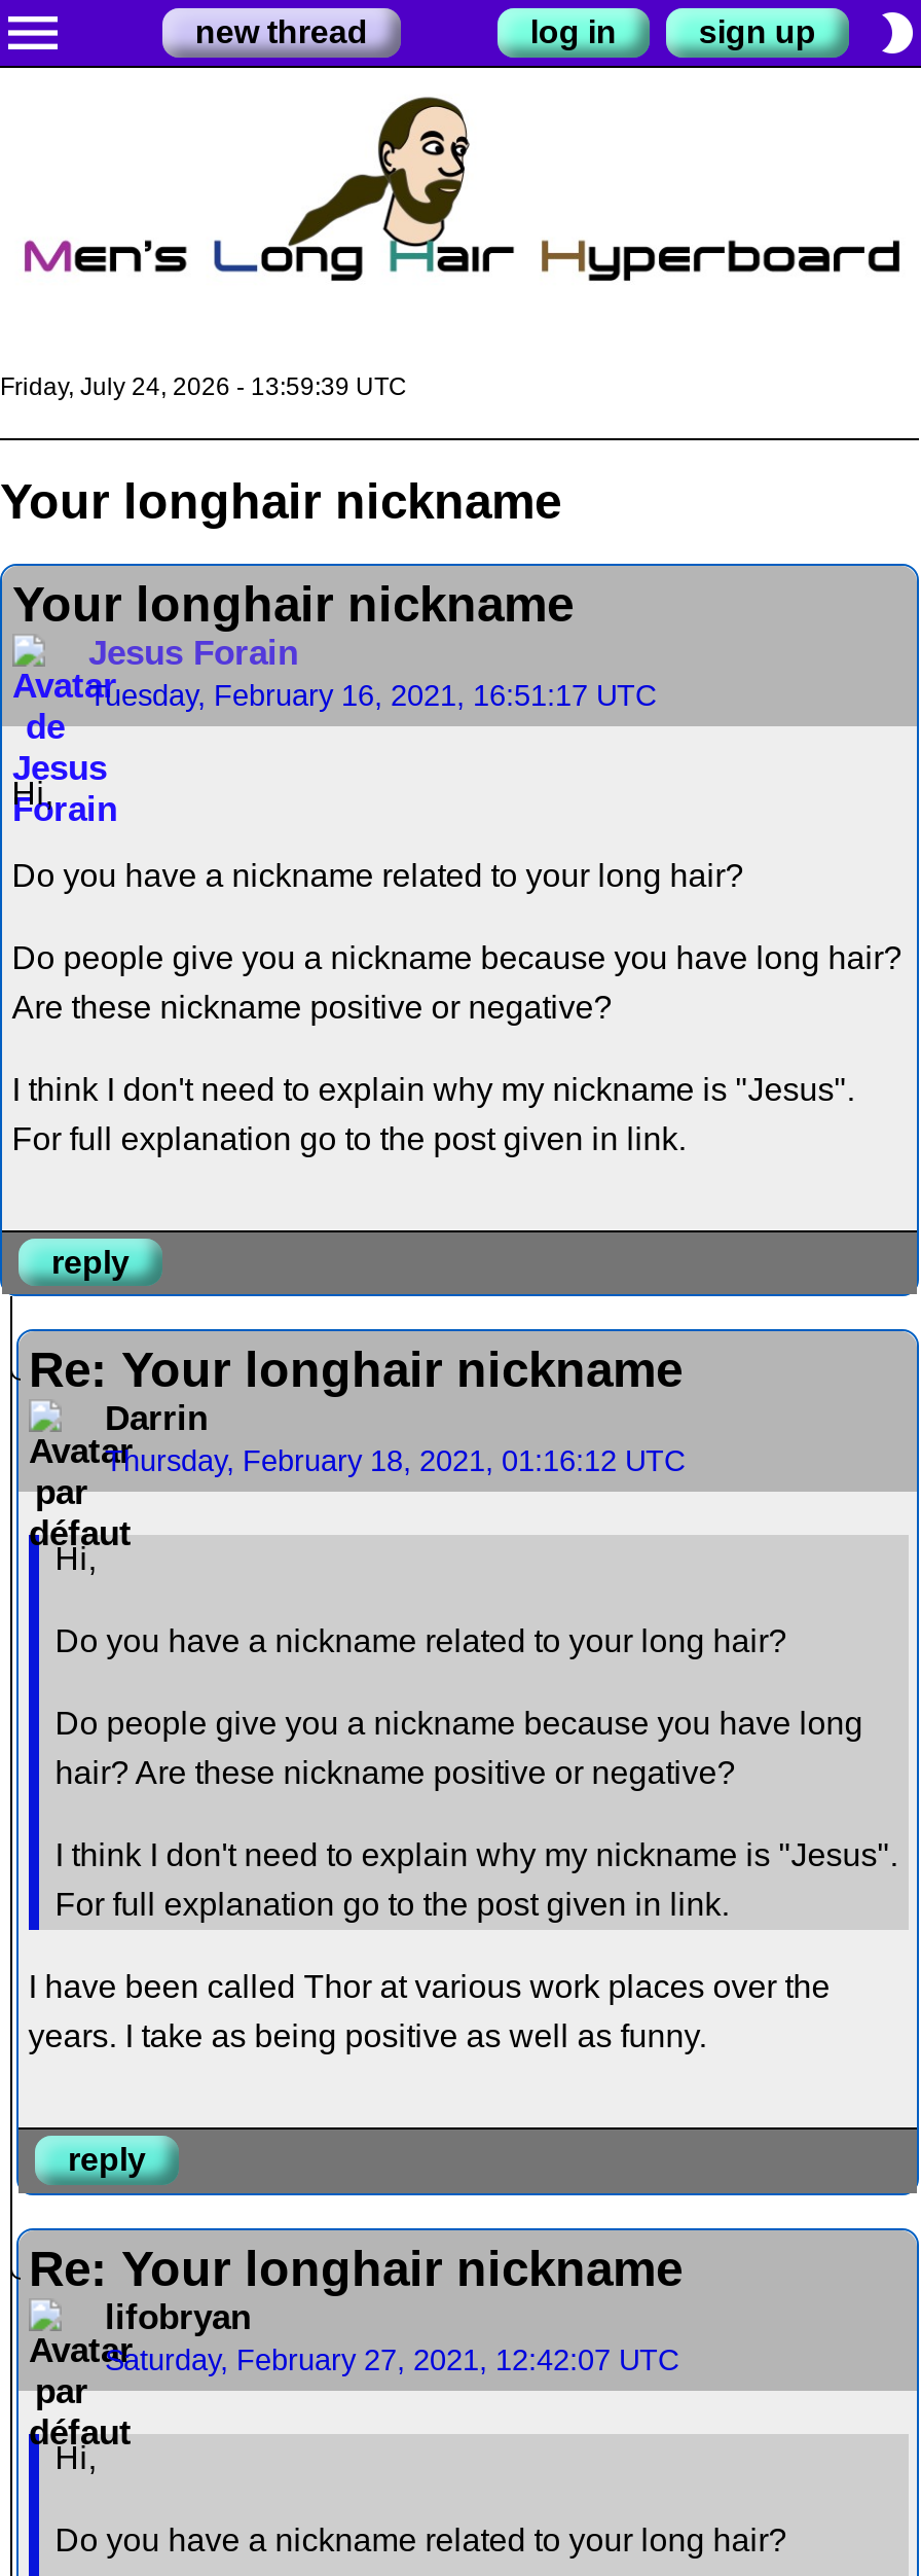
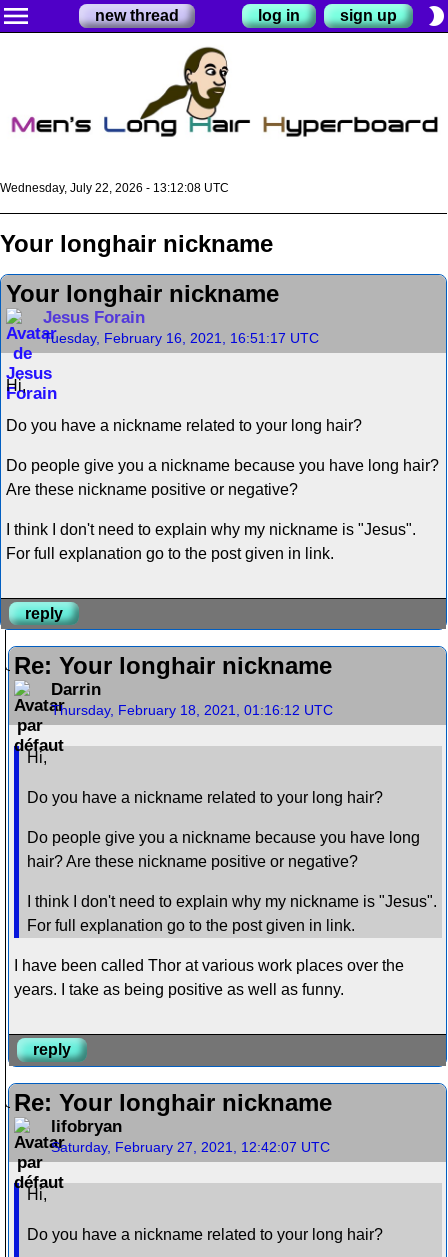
[0,371,407,400] Friday, July 24, 2026 - 13:59:39 UTC -> [0,180,229,194] Wednesday, July 22, 2026 - 13:12:08 UTC

